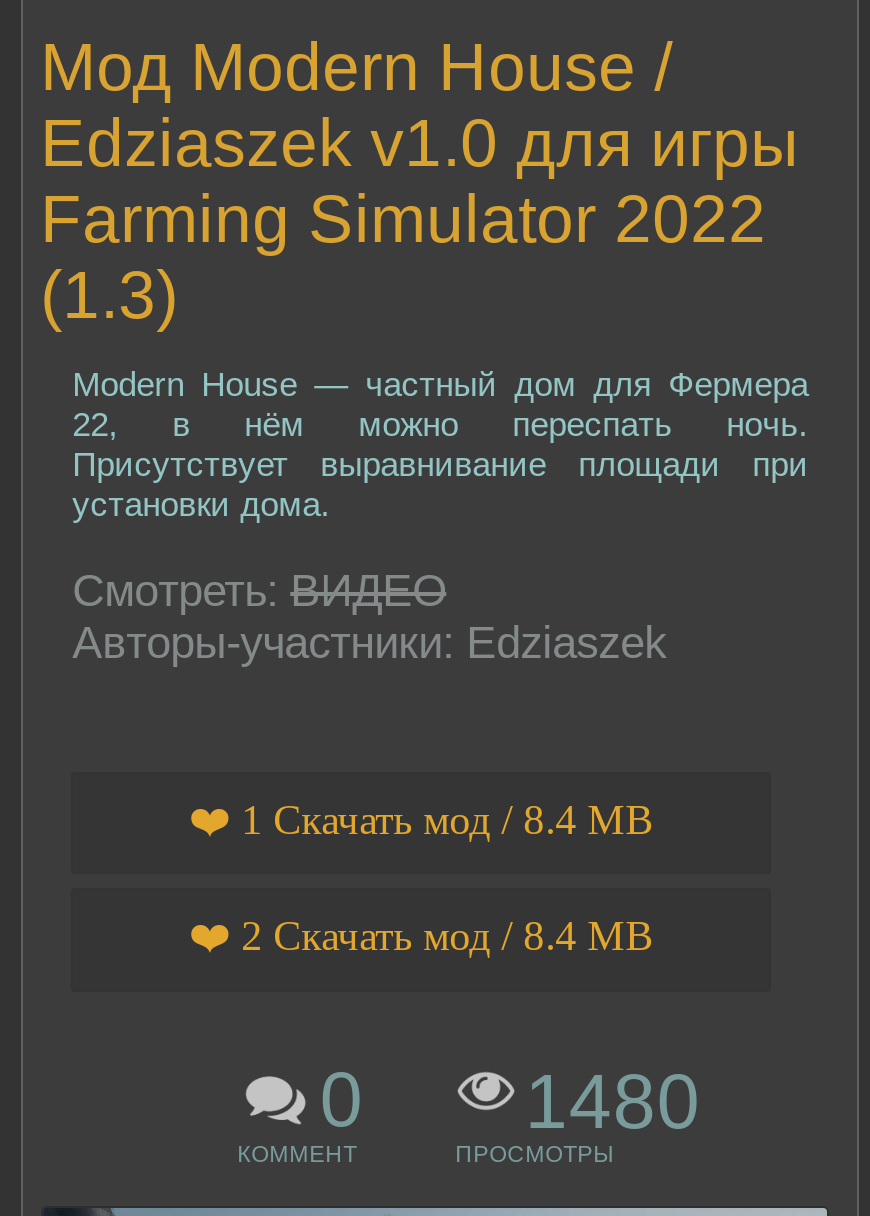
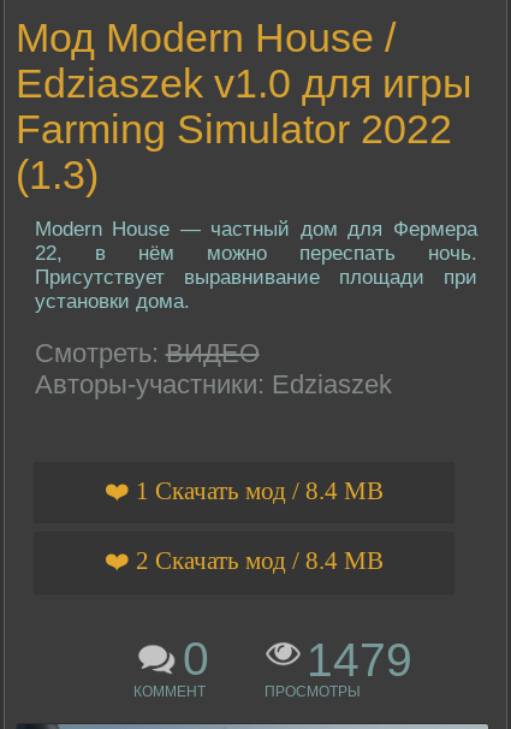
[320,1057,701,1143] 0 1480 -> [183,633,412,685] 0 1479

